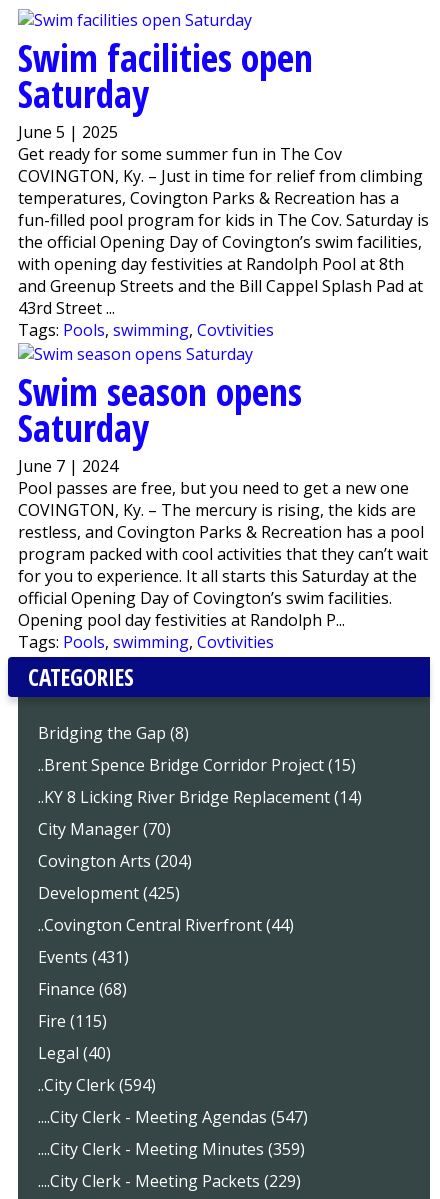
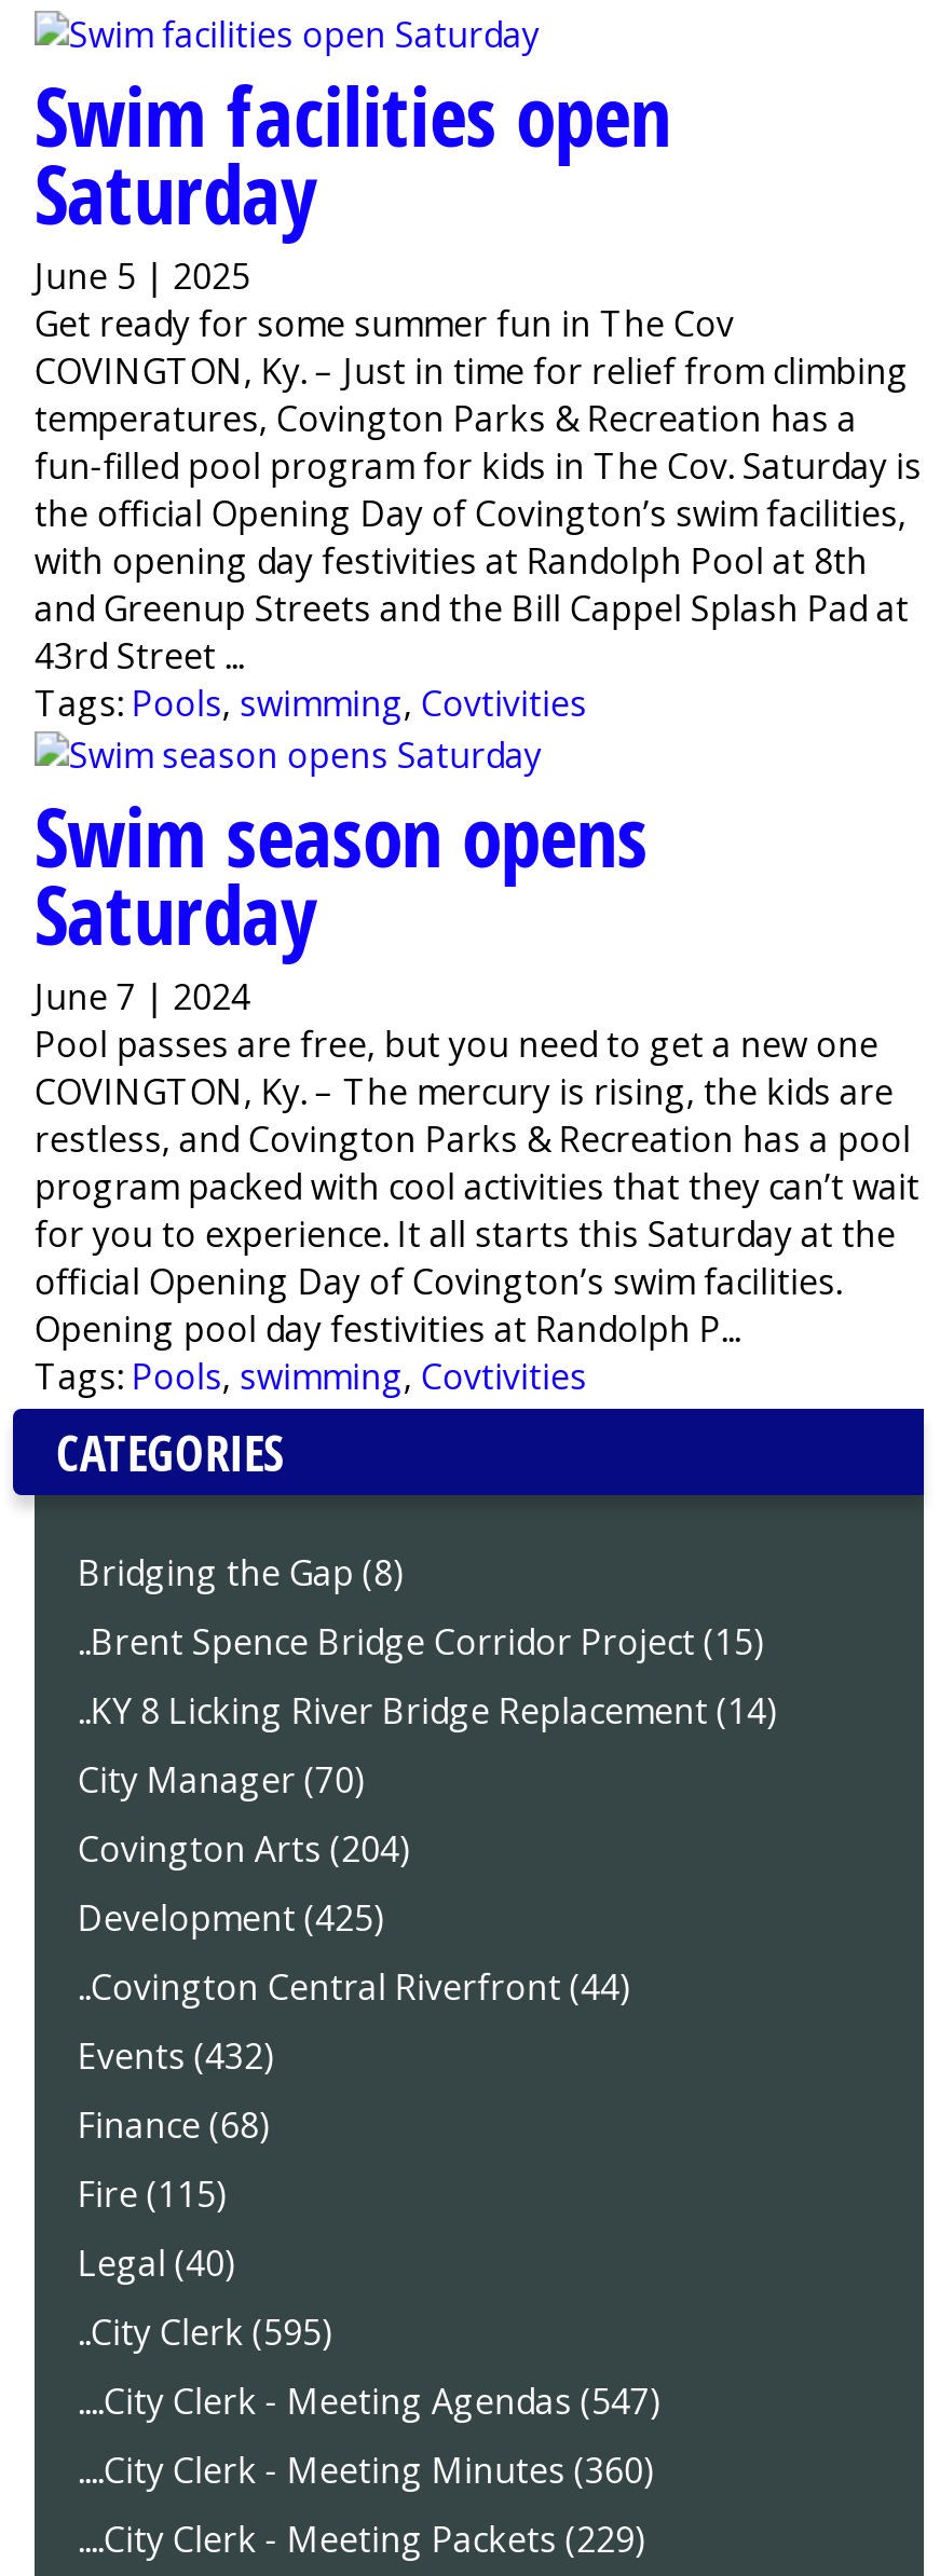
[38,946,129,968] Events (431) -> [77,2032,274,2079] Events (432)
[38,1074,156,1096] ..City Clerk (594) -> [77,2308,332,2355] ..City Clerk (595)
[38,1138,305,1160] ....City Clerk - Meeting Minutes (359) -> [77,2446,654,2493] ....City Clerk - Meeting Minutes (360)

